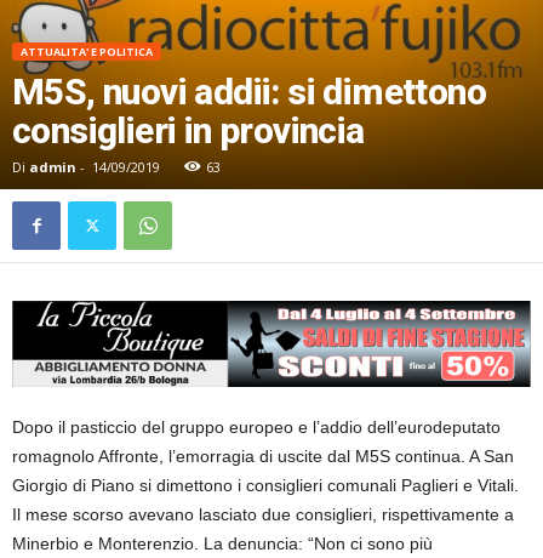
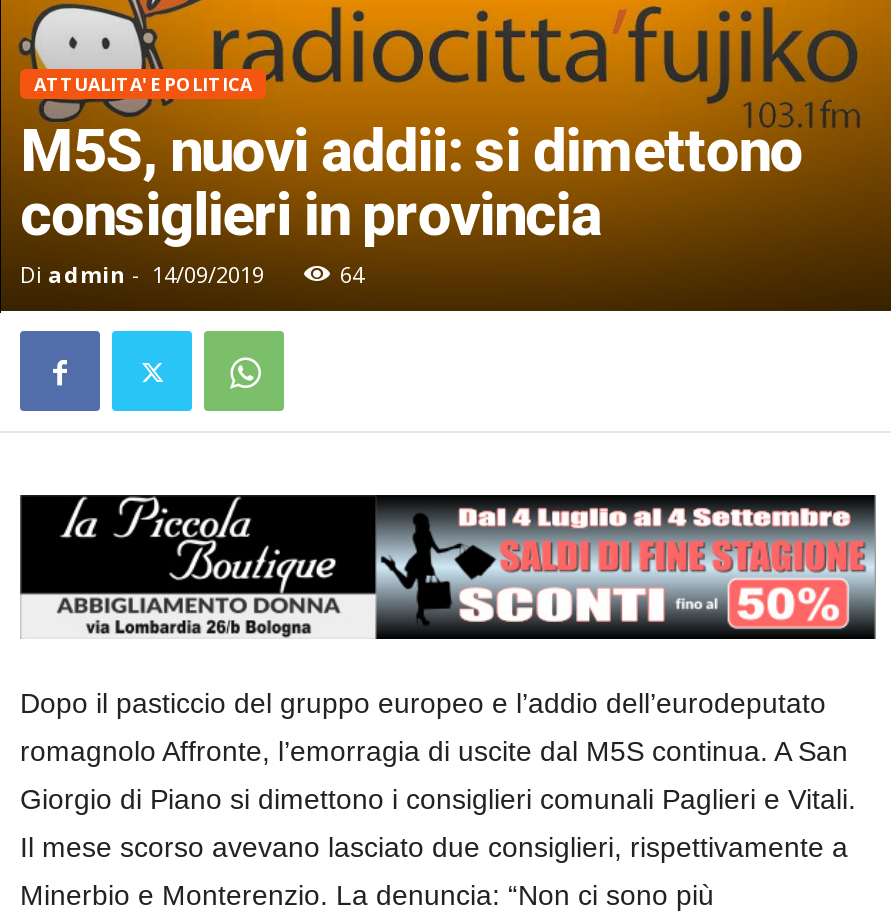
[206,157,221,176] 63 -> [340,260,364,290] 64

